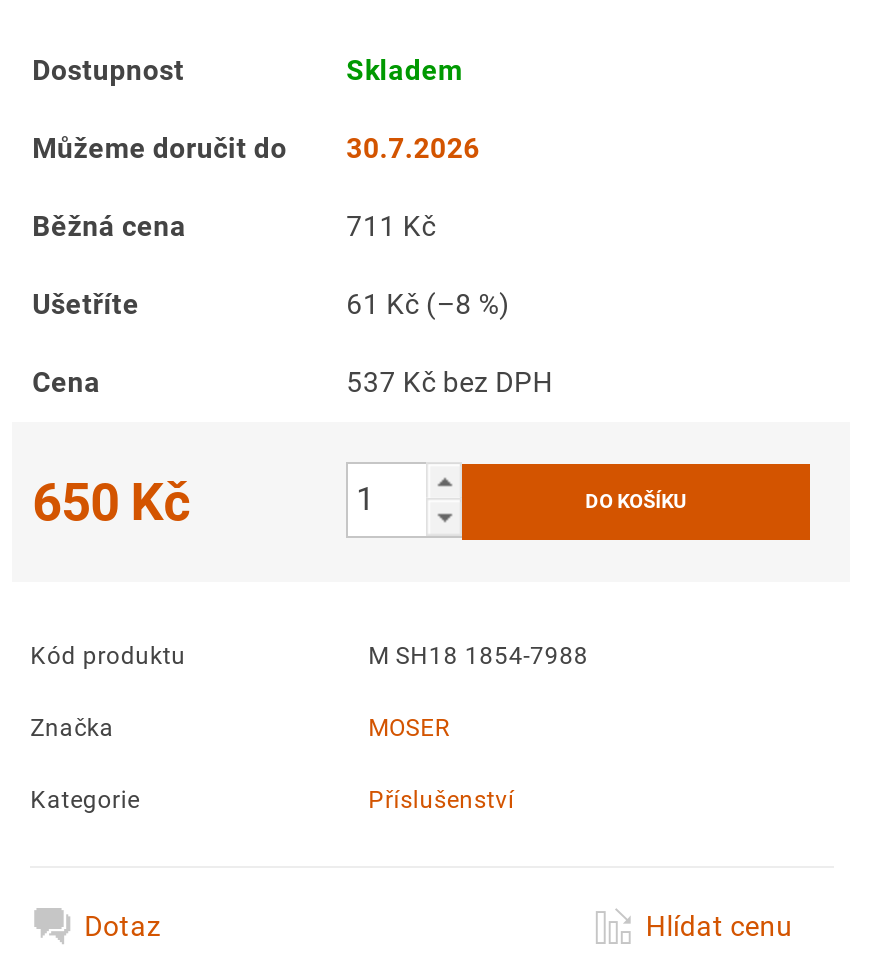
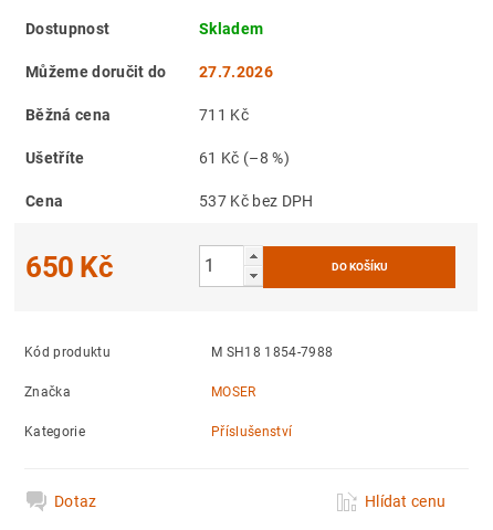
[32,131,480,163] Můžeme doručit do 30.7.2026 -> [26,62,273,80] Můžeme doručit do 27.7.2026

